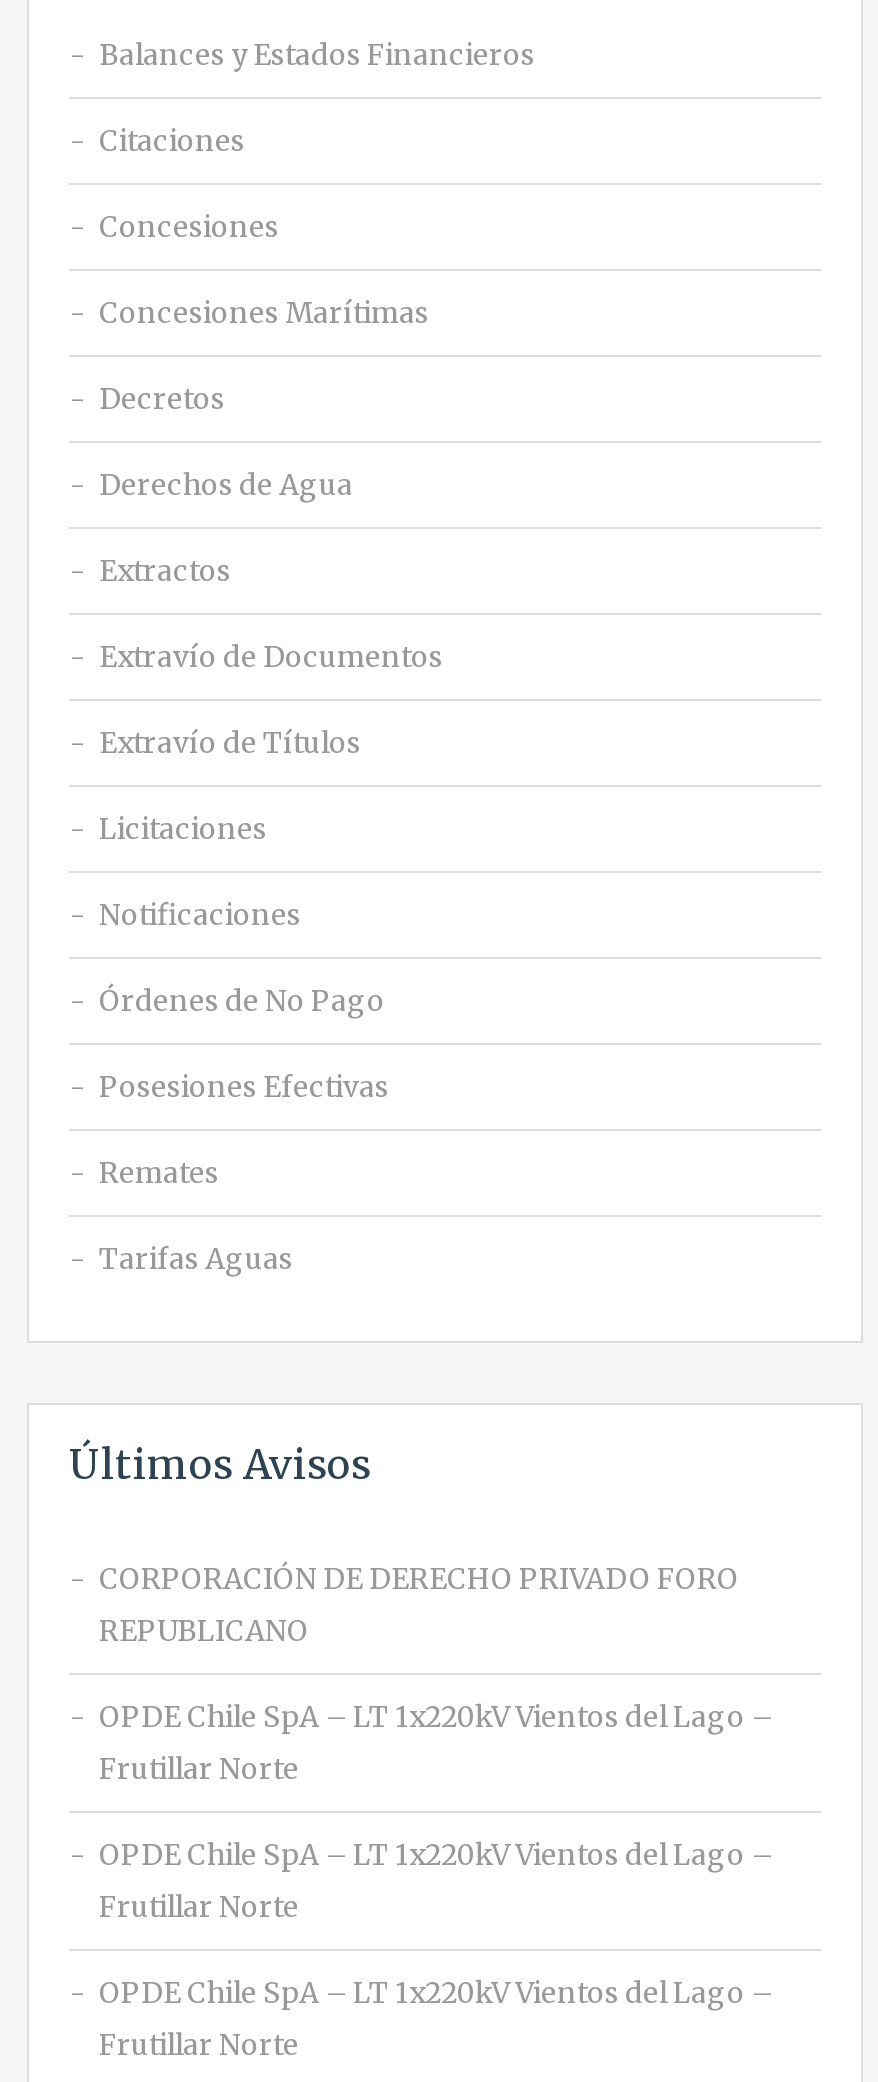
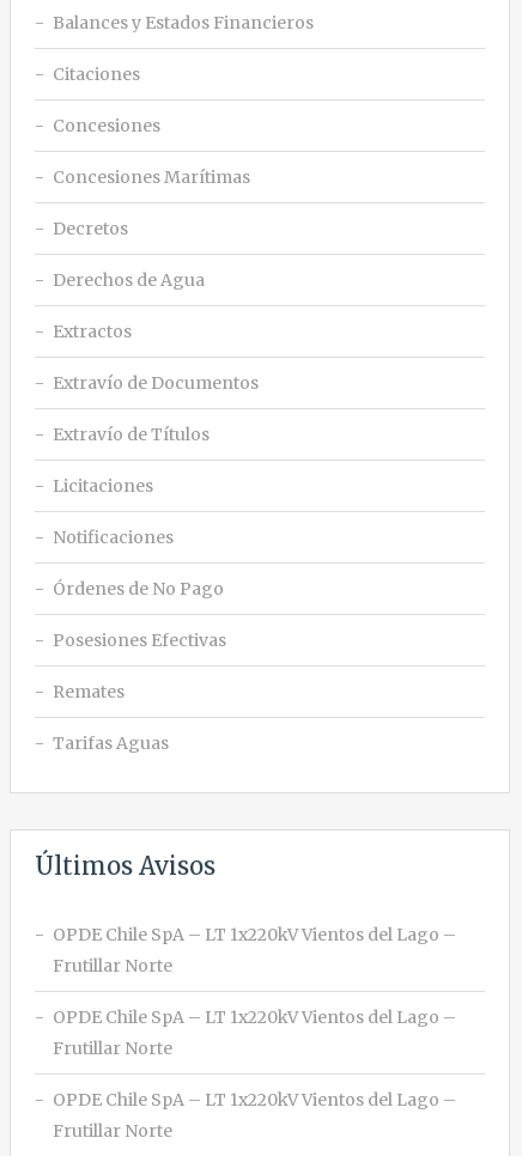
[99,1560,739,1648] CORPORACIÓN DE DERECHO PRIVADO FORO | REPUBLICANO -> none

